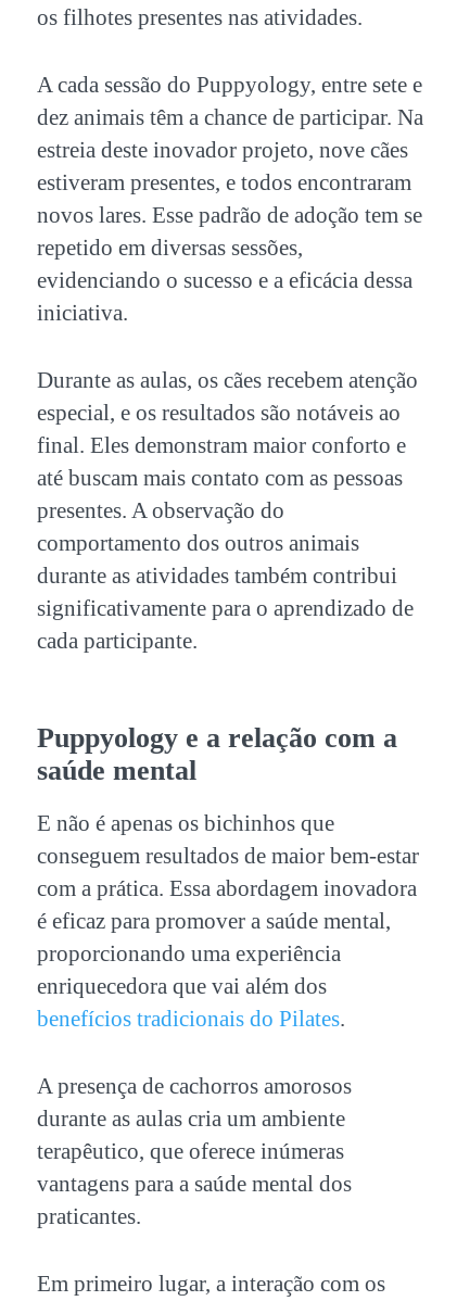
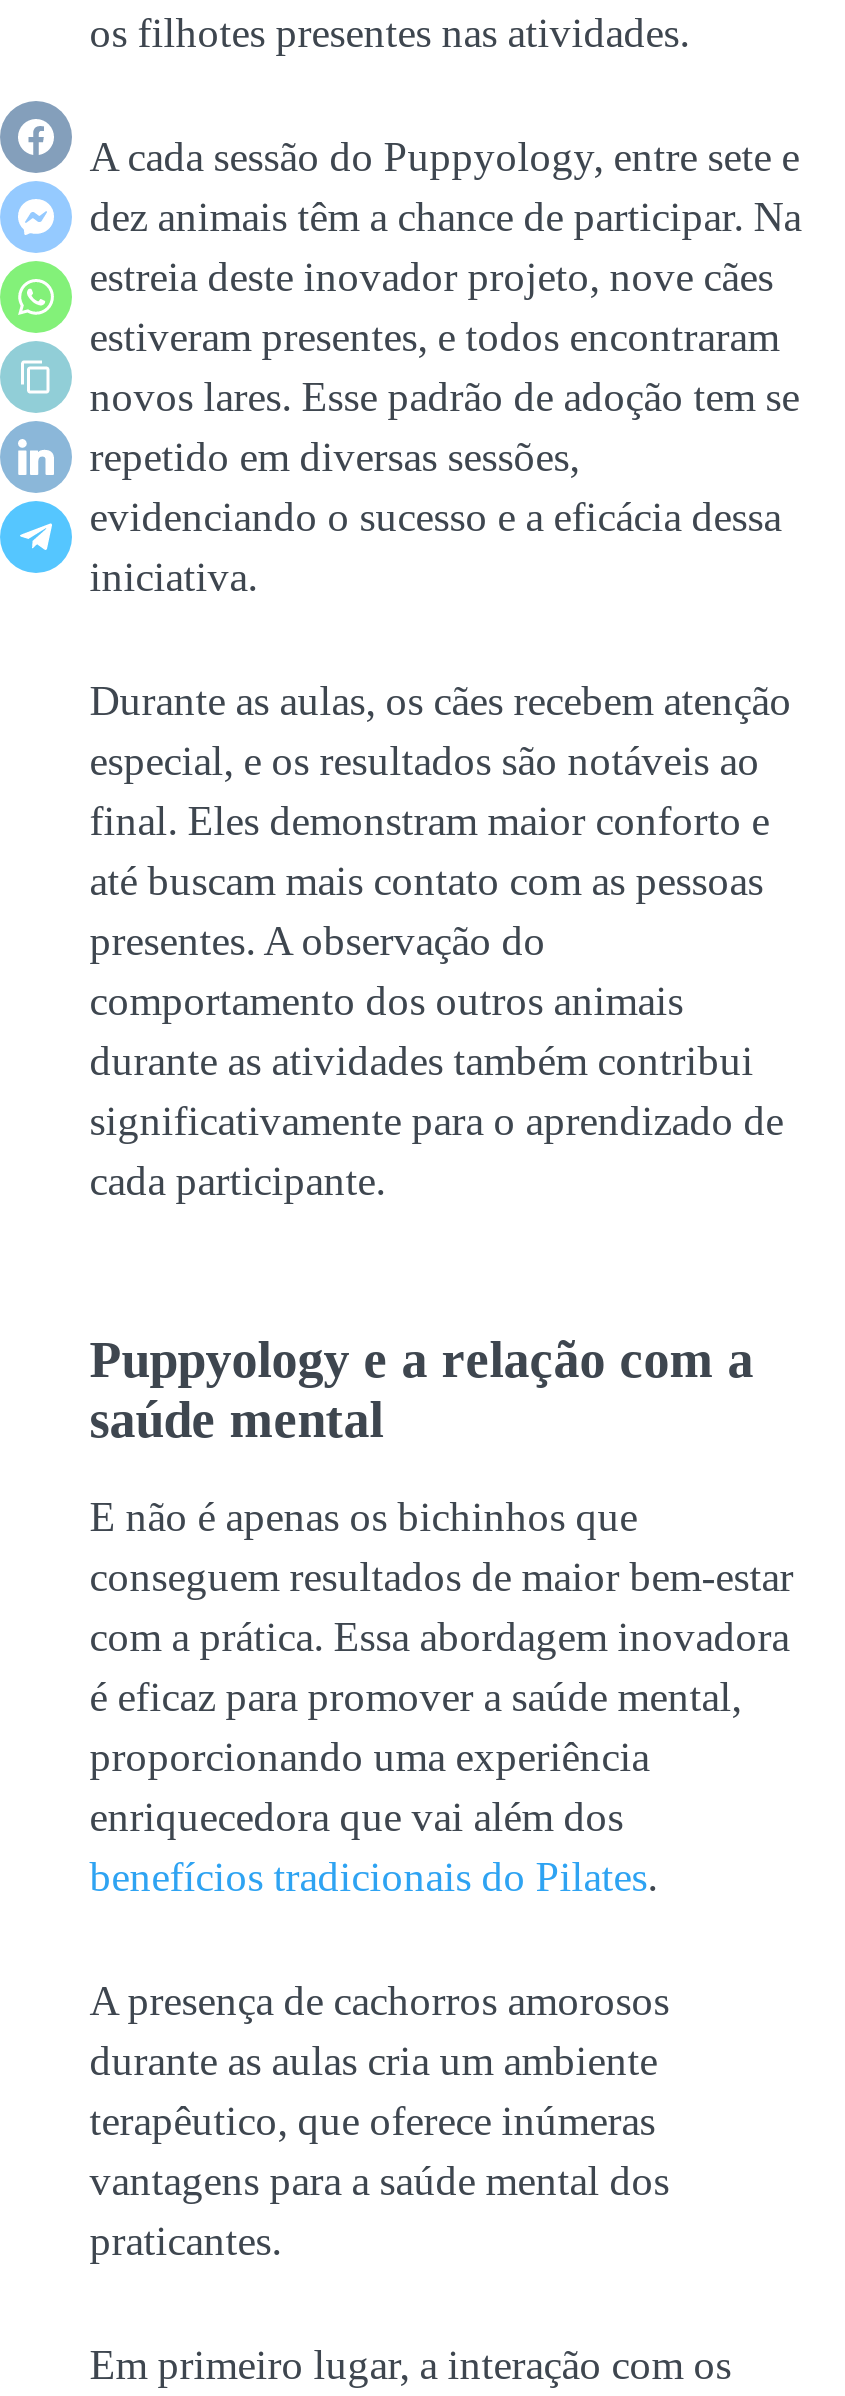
none -> [6,98,74,576] [image]

